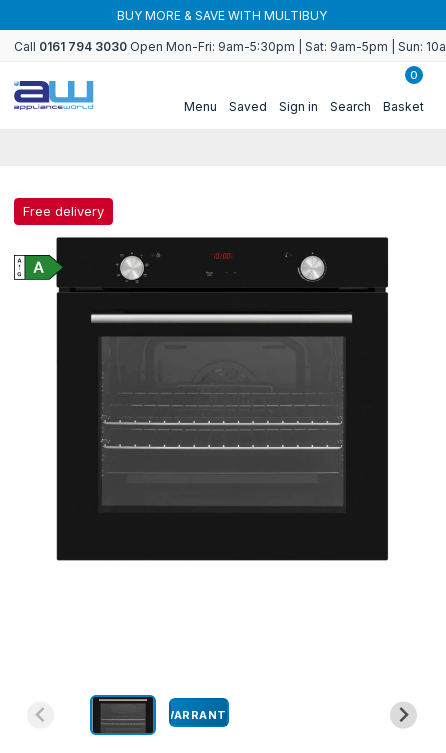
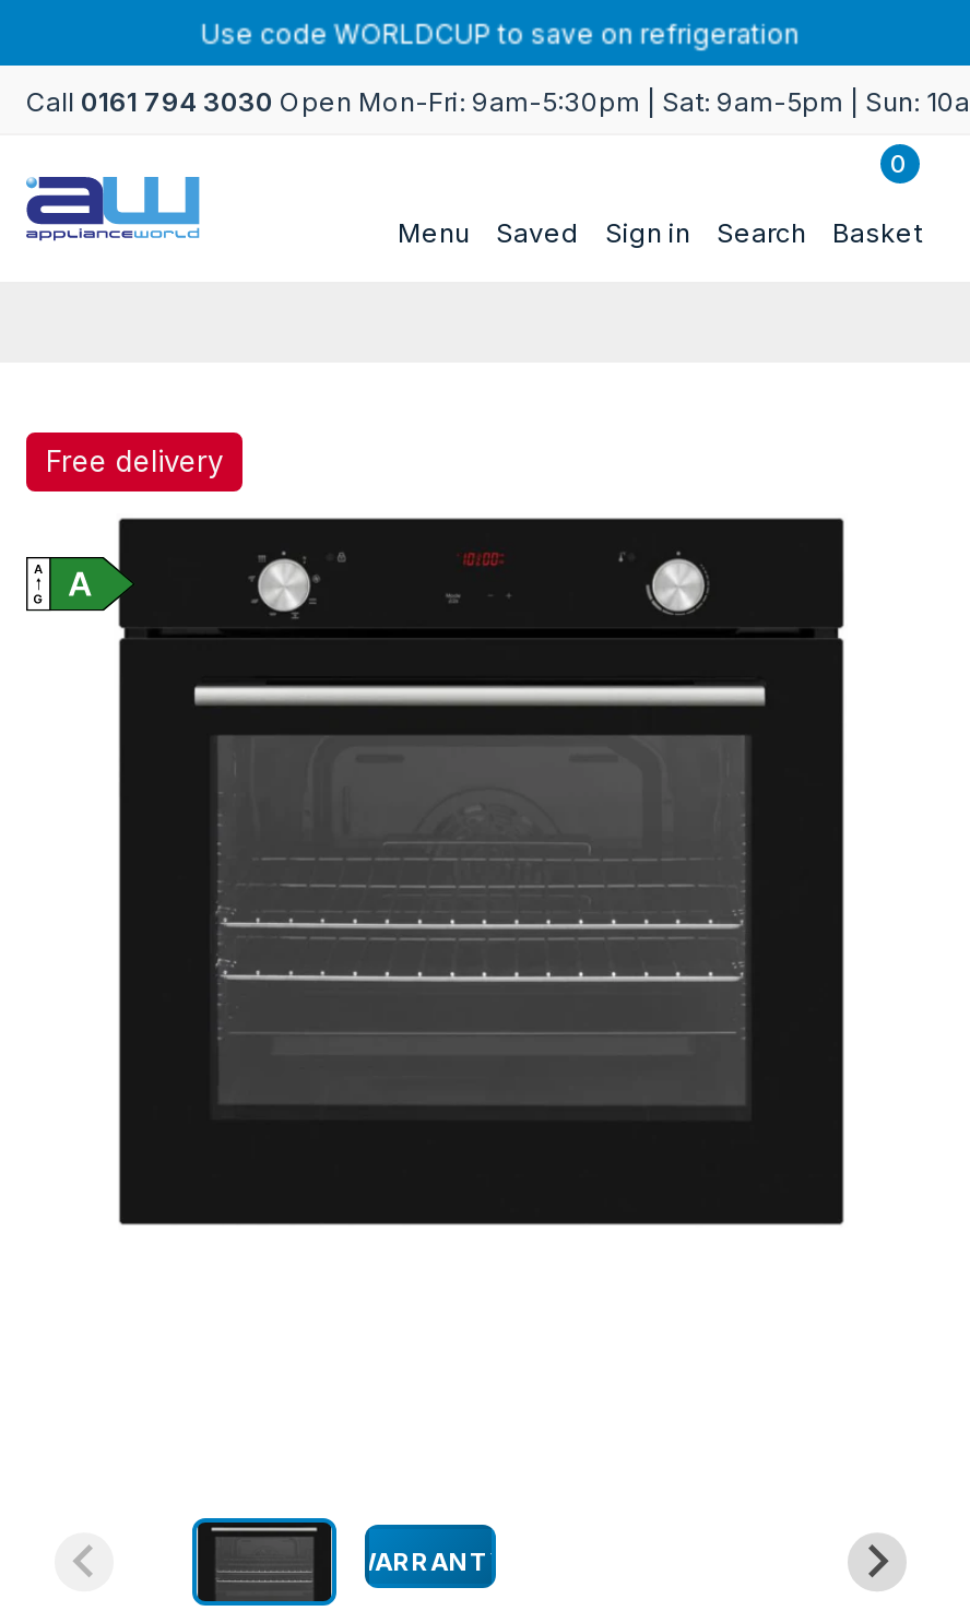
[117,7,327,22] BUY MORE & SAVE WITH MULTIBUY -> [181,16,780,49] Use code WORLDCUP to save on refrigeration

